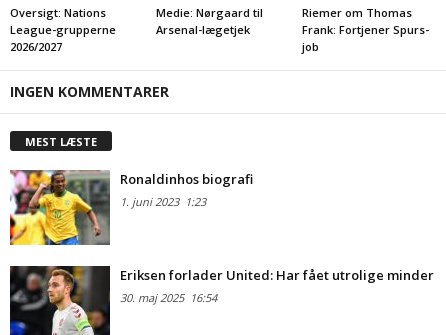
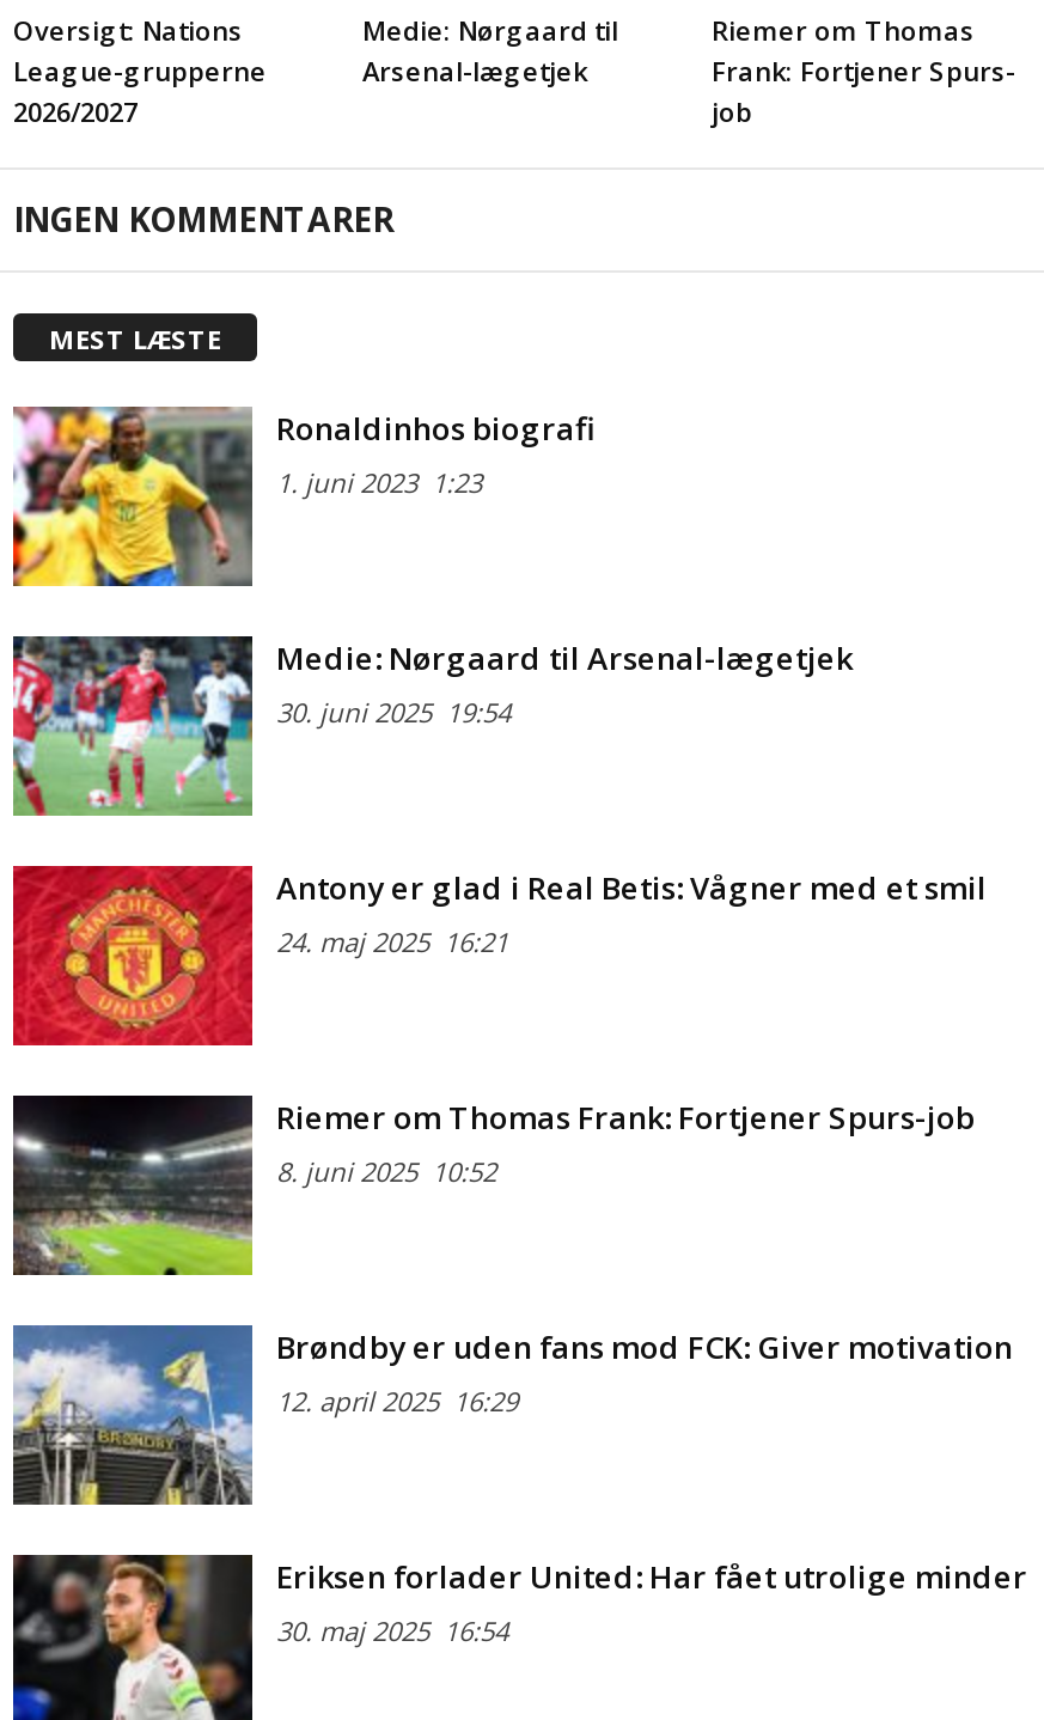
none -> [11,634,853,818] [image] | Medie: Nørgaard til Arsenal-lægetjek | 30. juni 2025 19:54
none -> [11,864,987,1048] [image] | Antony er glad i Real Betis: Vågner med et smil | 24. maj 2025 16:21
none -> [11,1093,975,1280] [image] | Riemer om Thomas Frank: Fortjener Spurs-job | 8. juni 2025 10:52
none -> [11,1323,1013,1507] [image] | Brøndby er uden fans mod FCK: Giver motivation | 12. april 2025 16:29

